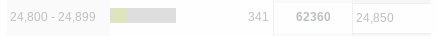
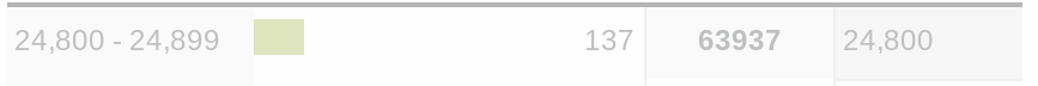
[248,10,269,24] 341 -> [584,23,635,56] 137
[295,10,330,24] 62360 -> [698,23,782,56] 63937
[356,11,394,25] 24,850 -> [843,23,934,56] 24,800

